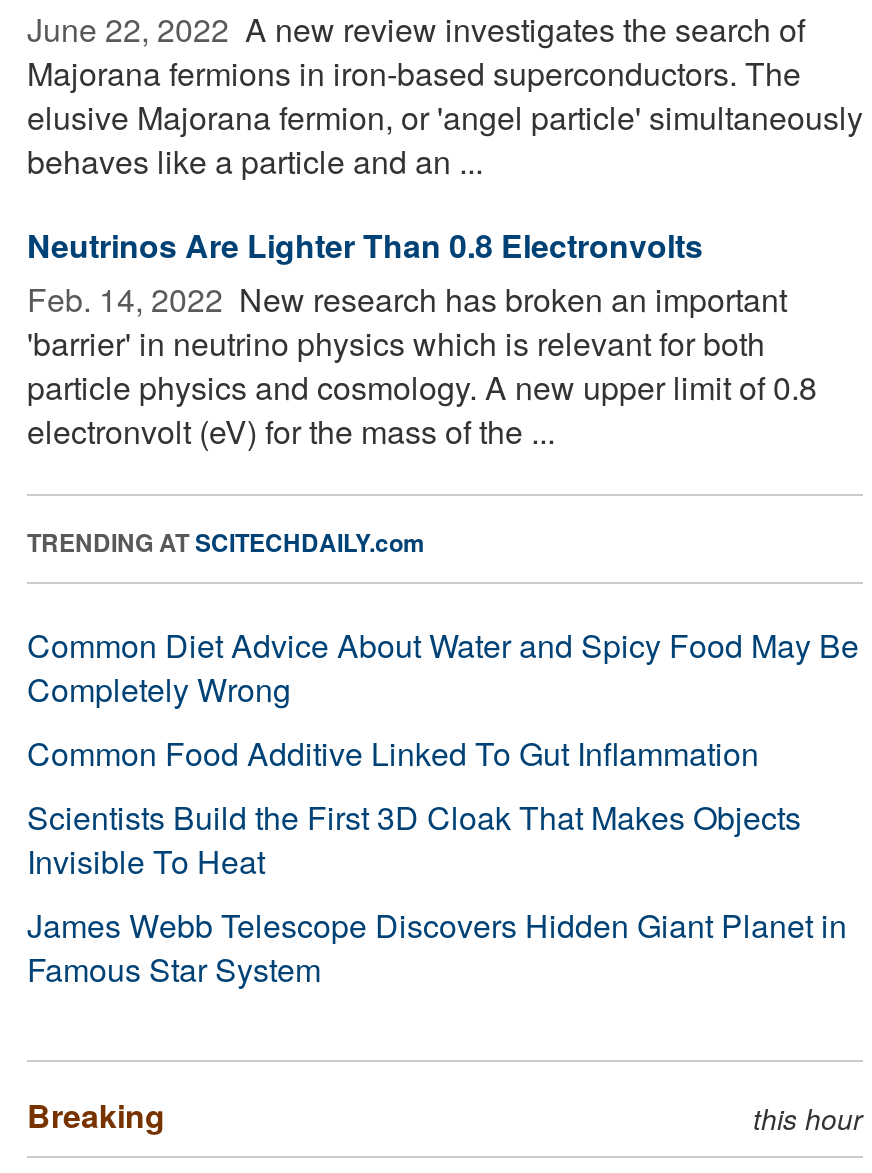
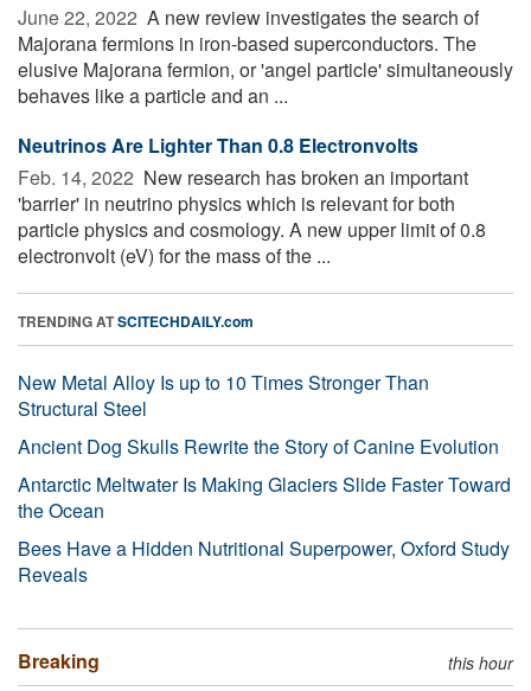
[27,622,859,992] Common Diet Advice About Water and Spicy Food May Be | Completely Wrong | Common Food Additive Linked To Gut Inflammation | Scientists Build the First 3D Cloak That Makes Objects | Invisible To Heat | James Webb Telescope Discovers Hidden Giant Planet in | Famous Star System -> [18,368,511,588] New Metal Alloy Is up to 10 Times Stronger Than | Structural Steel | Ancient Dog Skulls Rewrite the Story of Canine Evolution | Antarctic Meltwater Is Making Glaciers Slide Faster Toward | the Ocean | Bees Have a Hidden Nutritional Superpower, Oxford Study | Reveals

